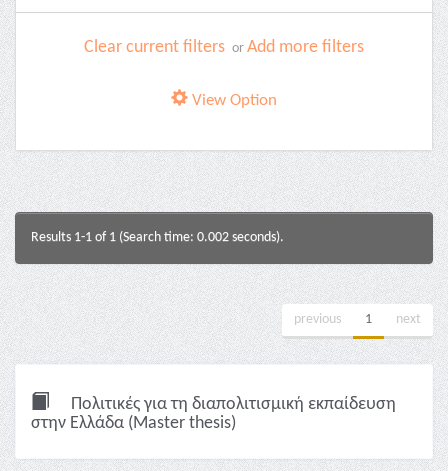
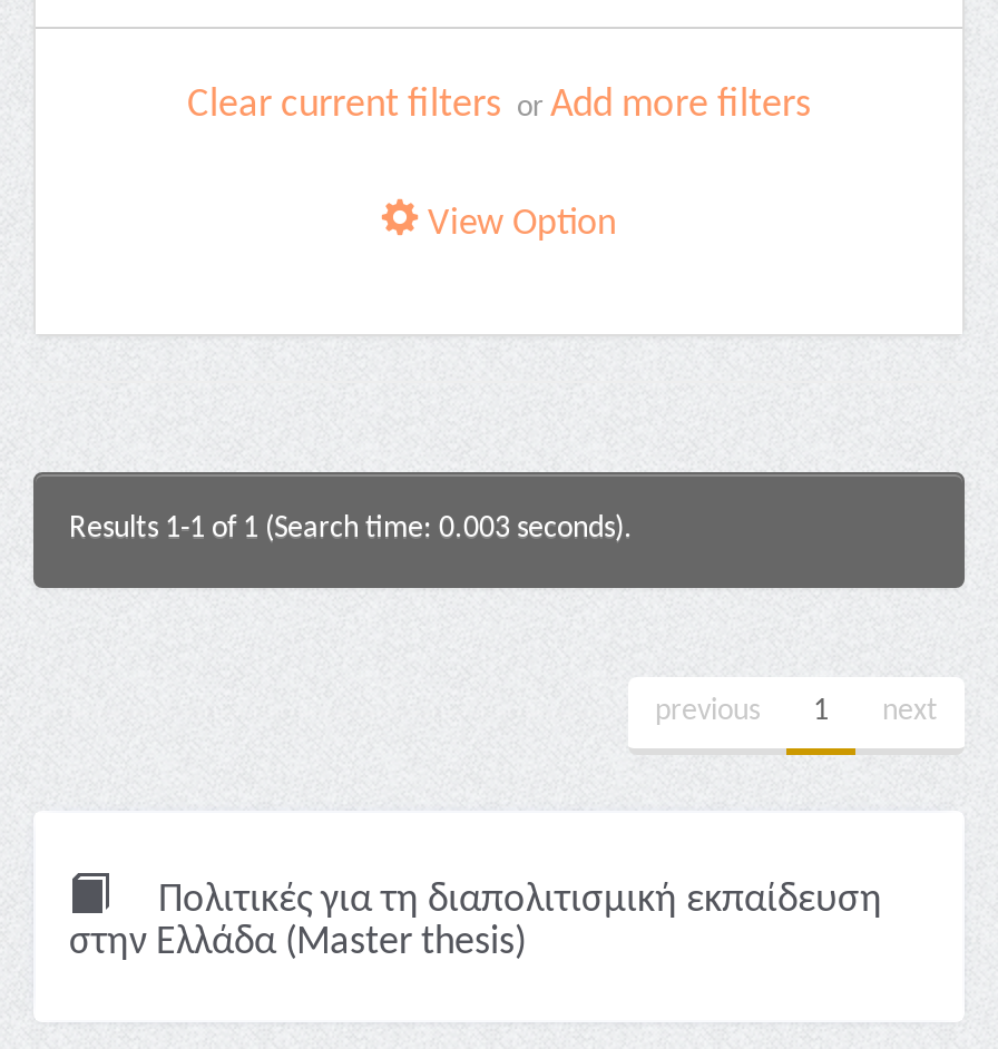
[31,230,284,245] Results 1-1 of 1 (Search time: 0.002 seconds). -> [69,512,633,546] Results 1-1 of 1 (Search time: 0.003 seconds).

